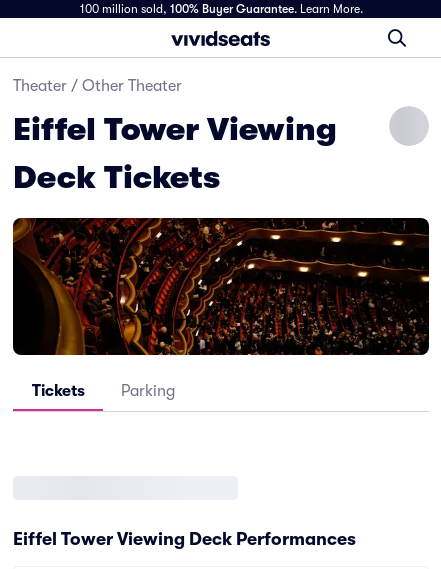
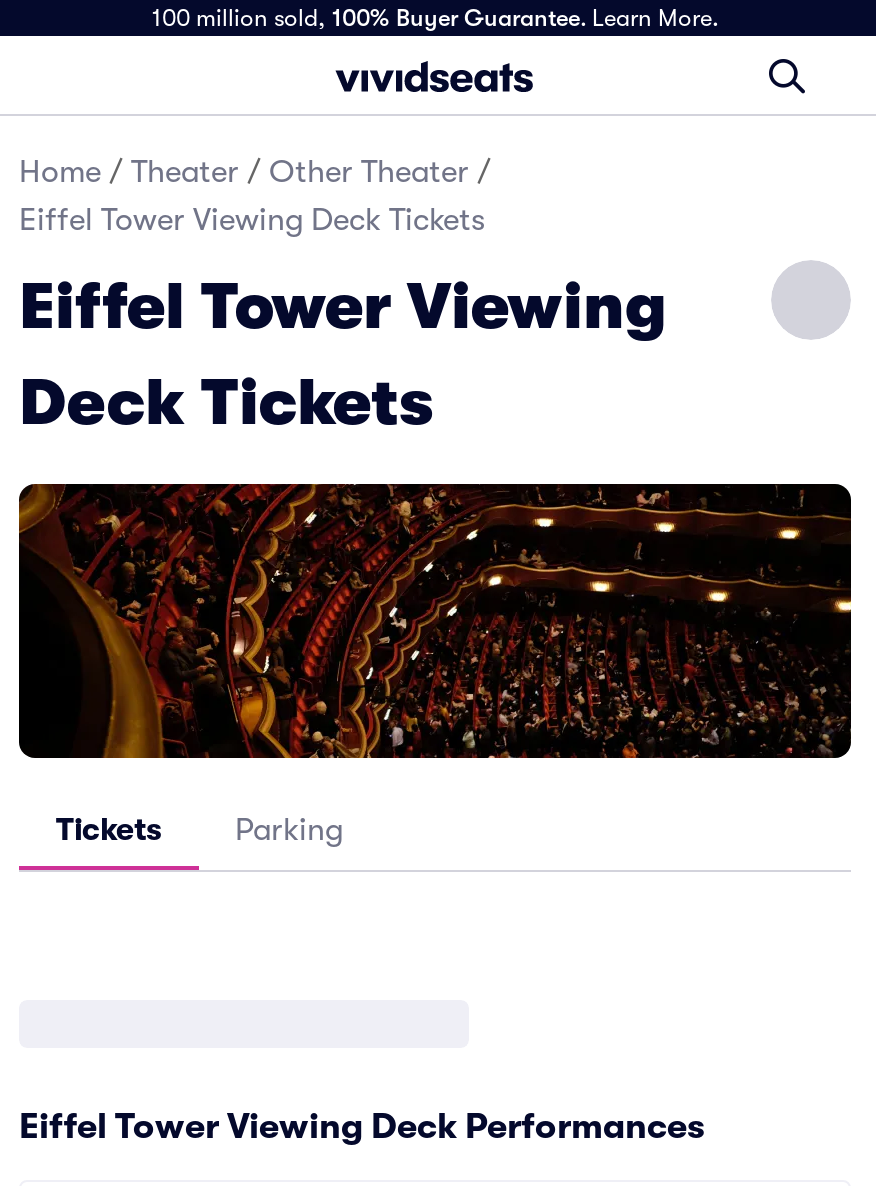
[13,77,182,95] Theater / Other Theater -> [19,154,491,238] Home / Theater / Other Theater / | Eiffel Tower Viewing Deck Tickets

